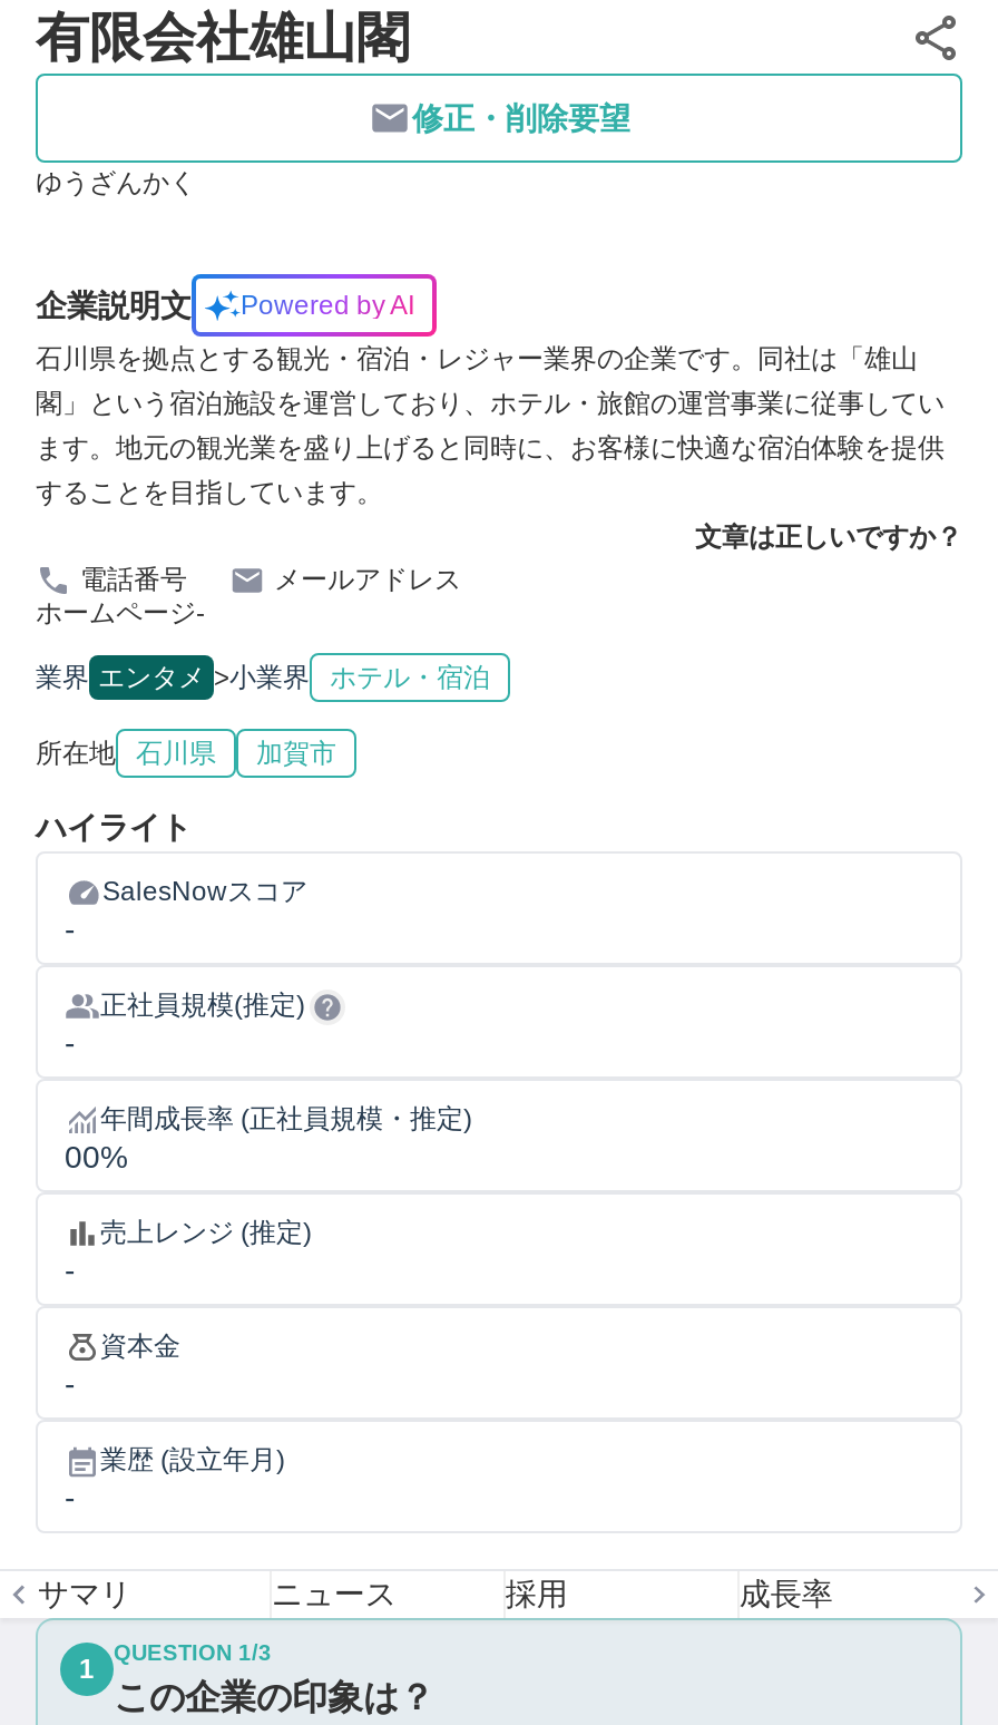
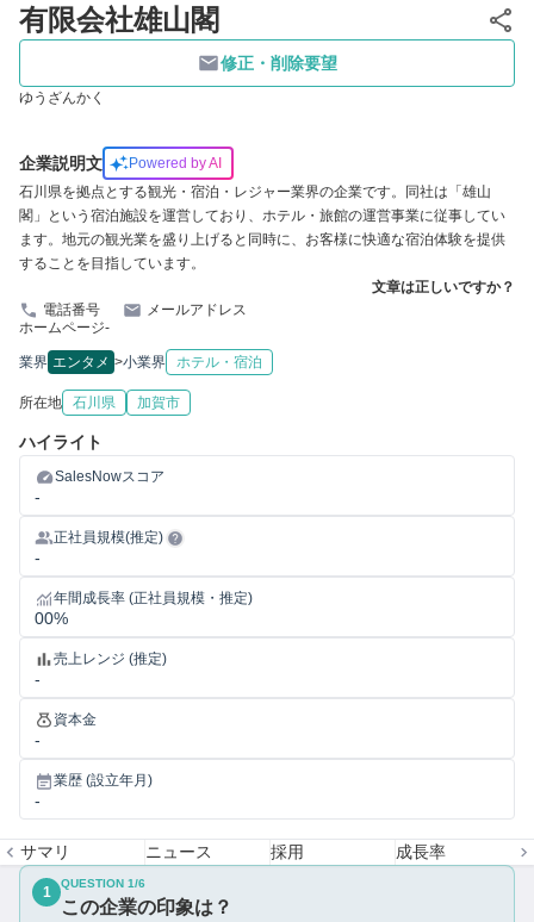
[114,1640,272,1665] QUESTION 1/3 -> [61,877,145,890] QUESTION 1/6

